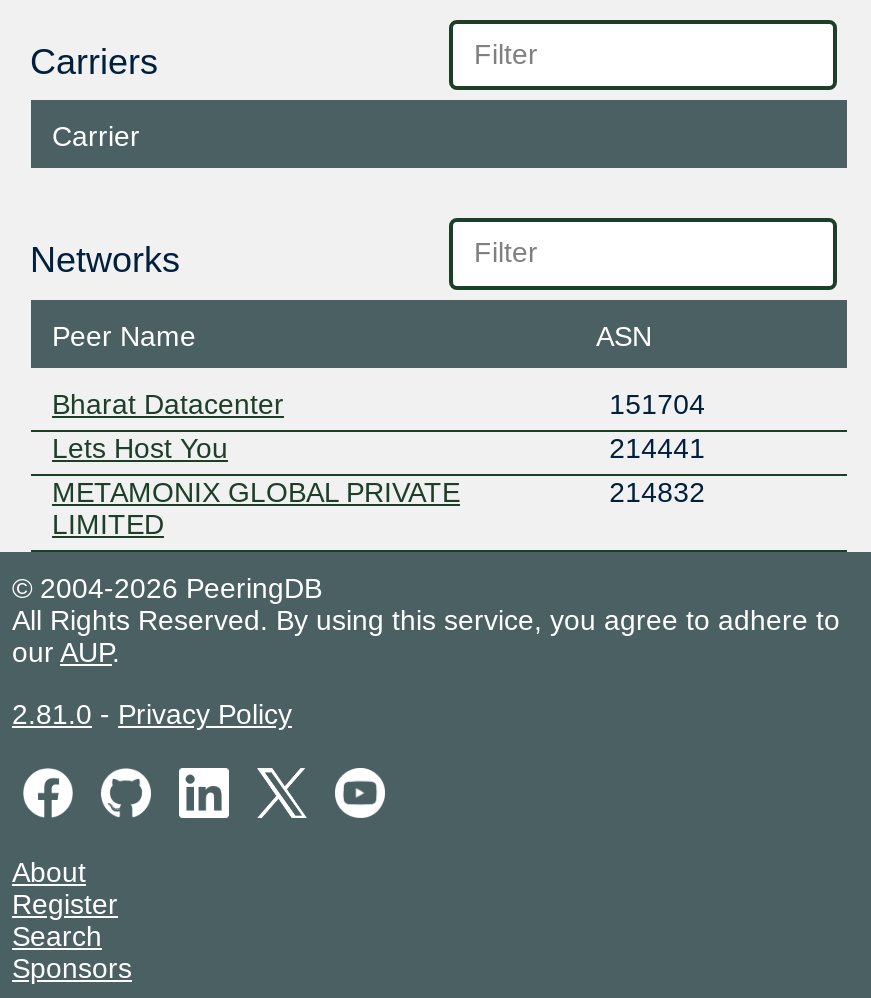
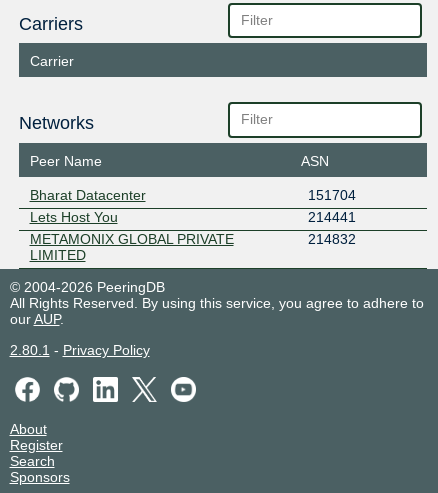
[12,697,292,729] 2.81.0 - Privacy Policy -> [9,342,149,358] 2.80.1 - Privacy Policy

